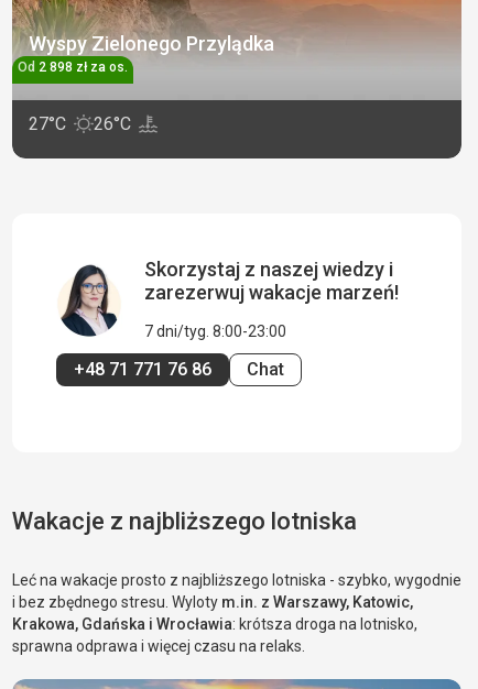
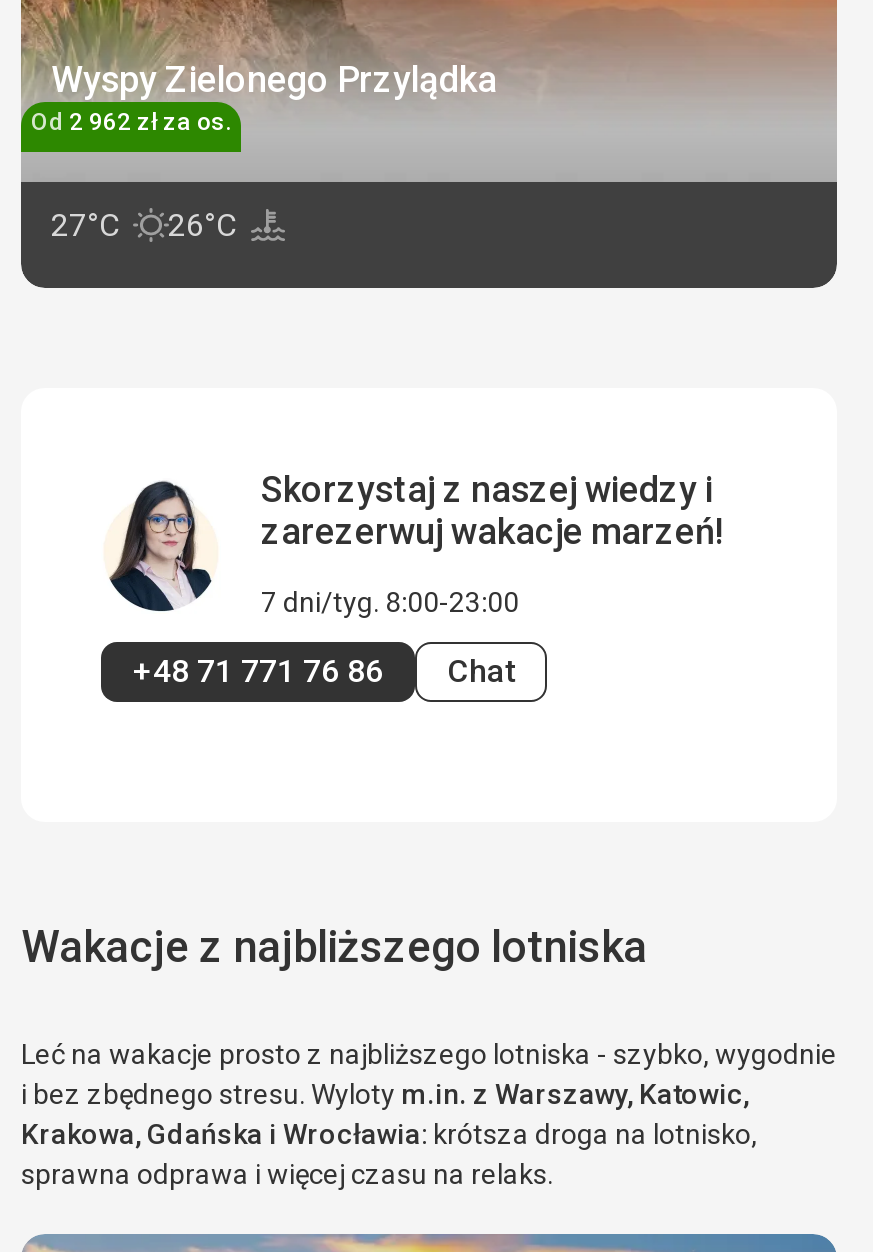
[18,60,128,75] Od 2 898 zł za os. -> [31,108,231,136] Od 2 962 zł za os.

